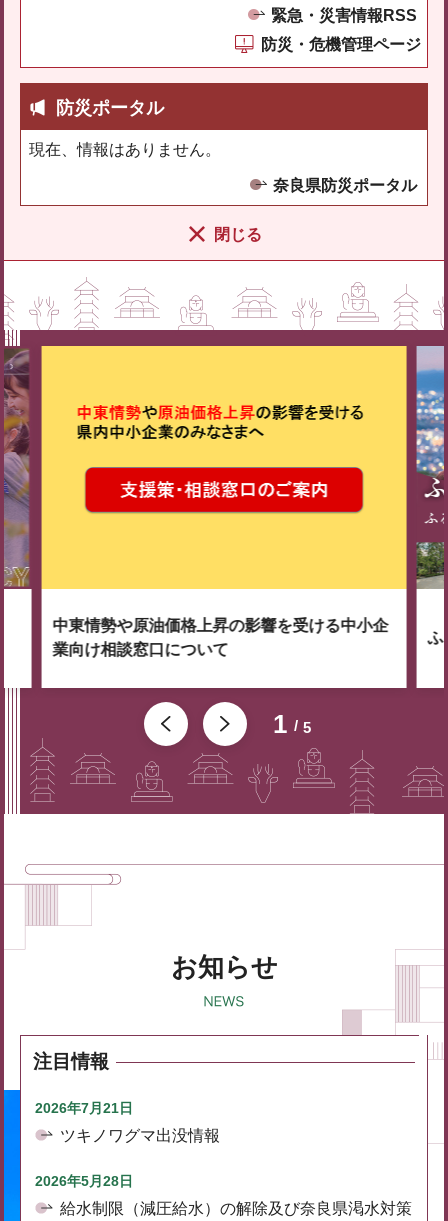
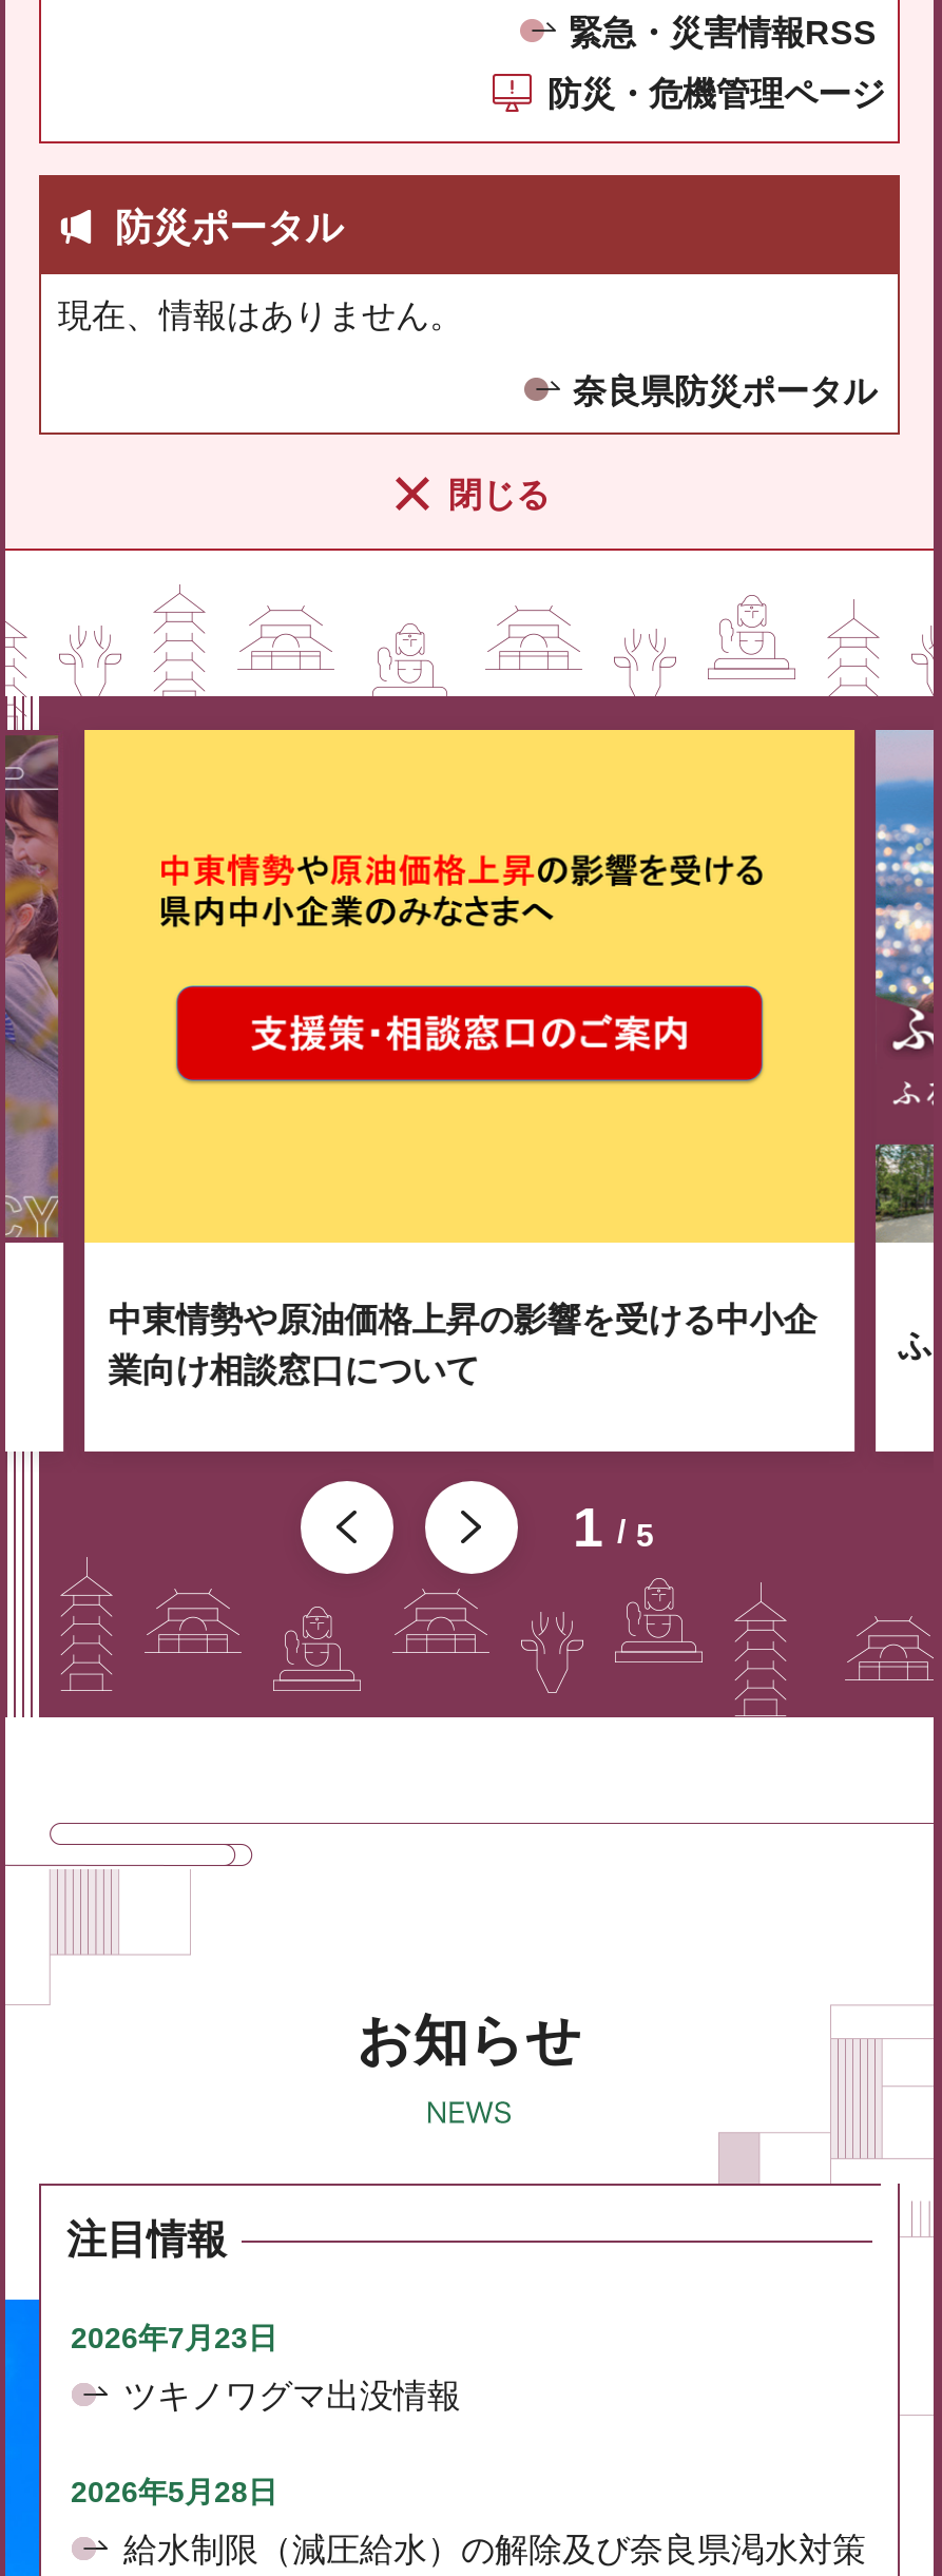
[35,1100,133,1116] 2026年7月21日 -> [71,2321,277,2355] 2026年7月23日

